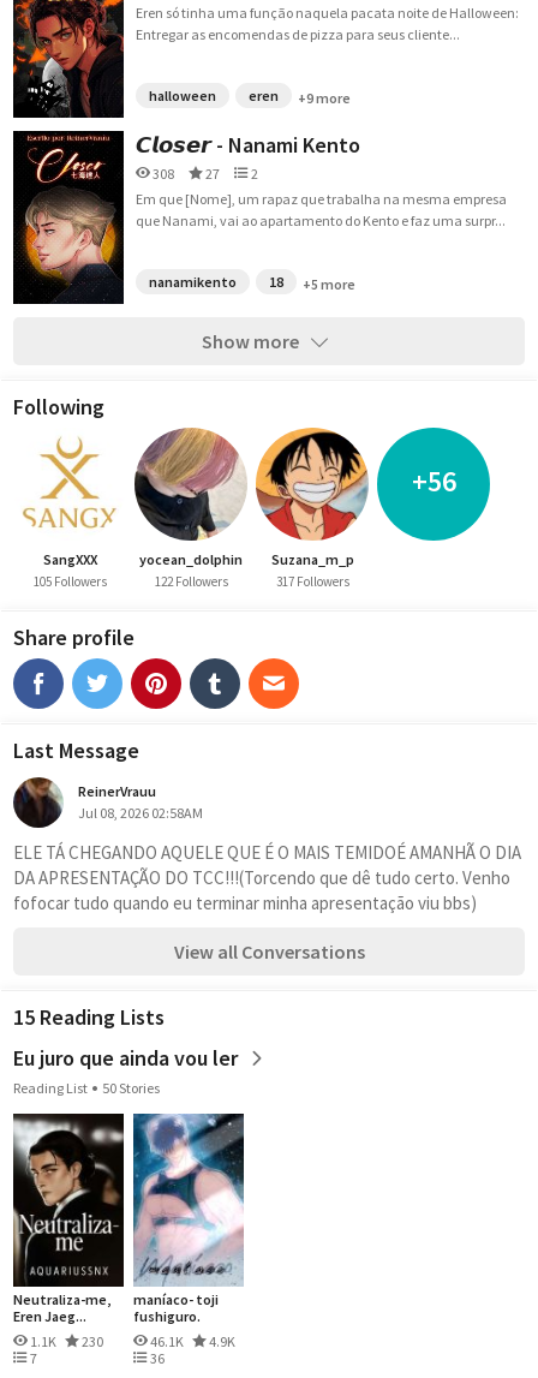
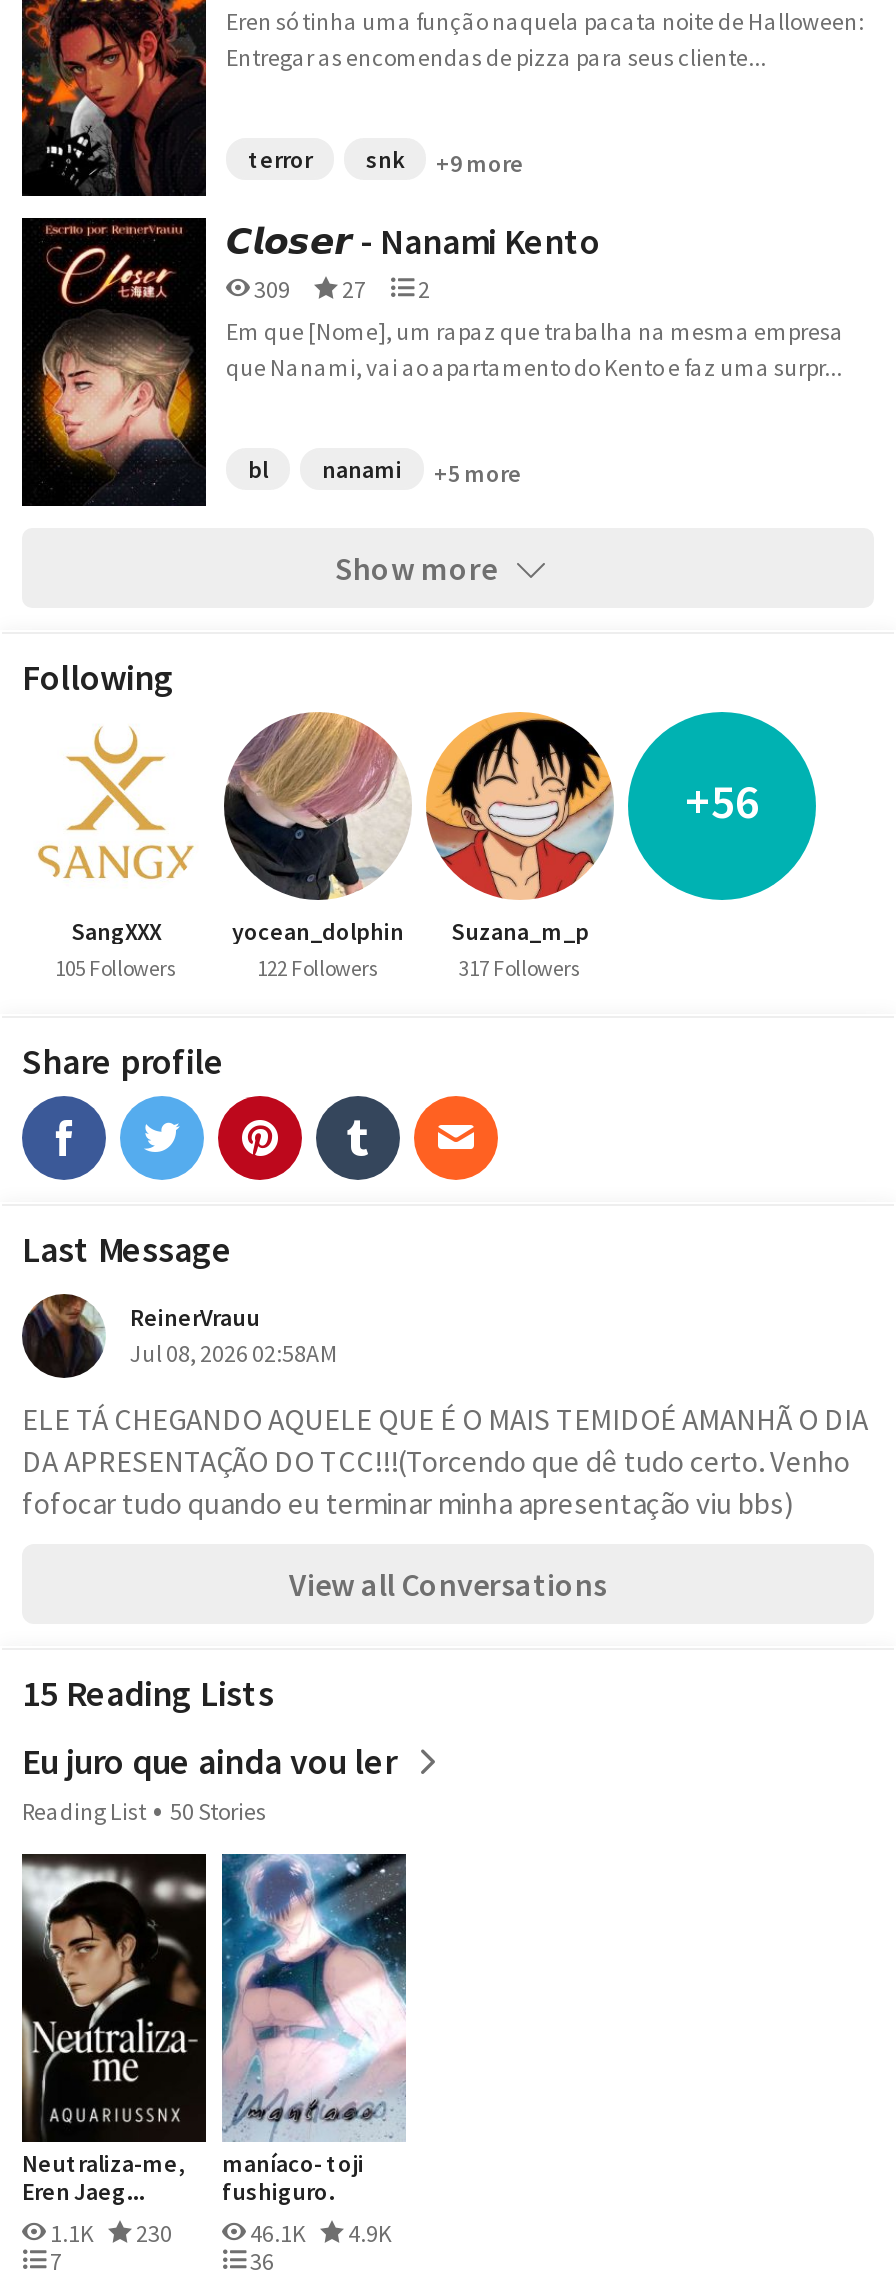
[149,87,279,105] halloween | eren -> [248,144,404,174] terror | snk
[150,165,258,183] 308 27 2 -> [250,274,430,304] 309 27 2
[149,273,283,291] nanamikento | 18 -> [248,454,402,484] bl | nanami

